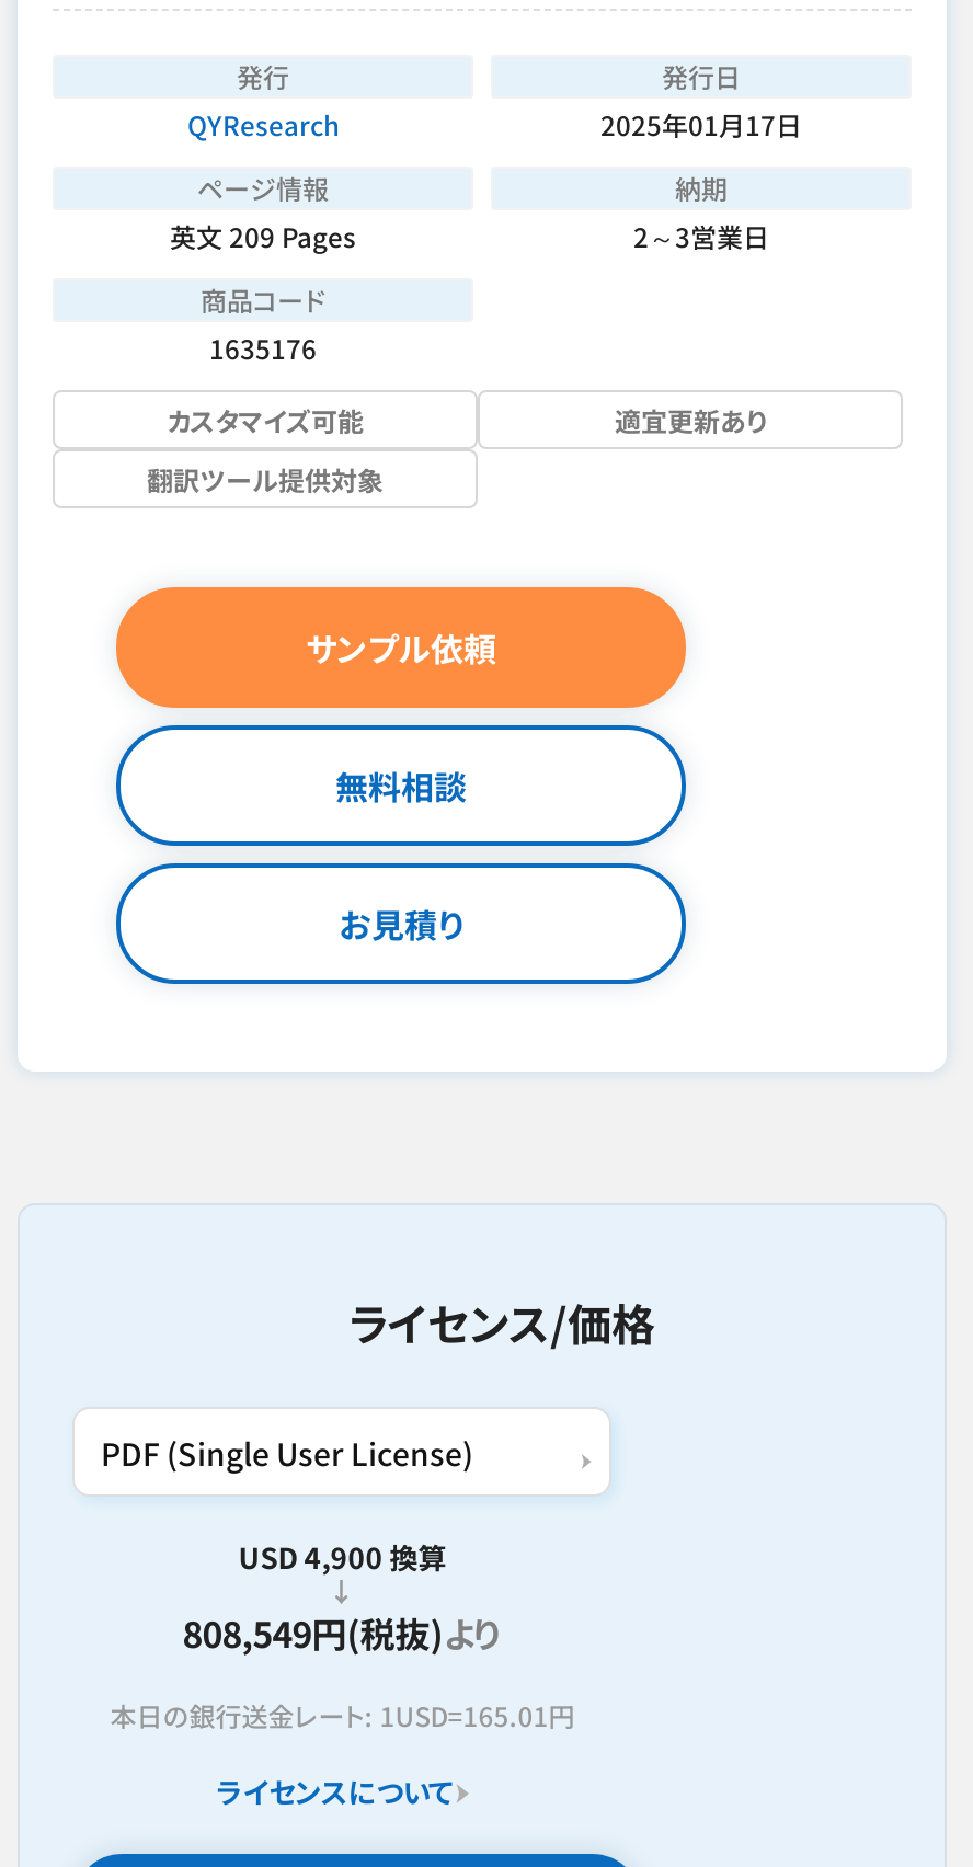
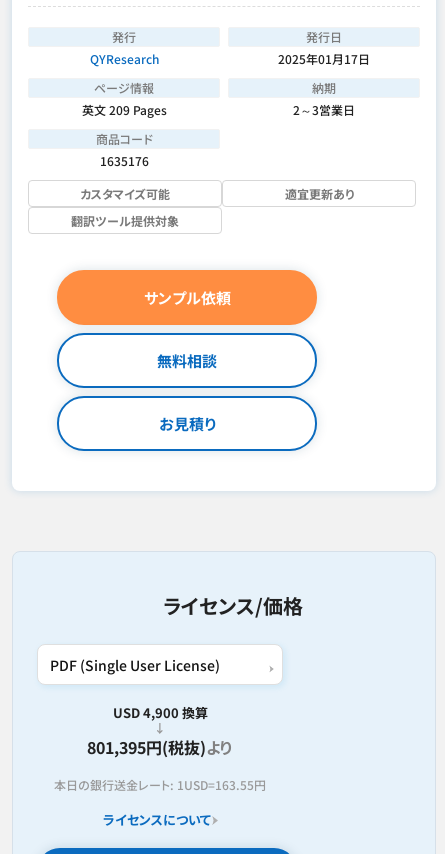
[182,1606,502,1659] 808,549円(税抜)より -> [87,735,233,759] 801,395円(税抜)より
[110,1696,575,1733] 本日の銀行送金レート: 1USD=165.01円 -> [54,776,266,793] 本日の銀行送金レート: 1USD=163.55円

